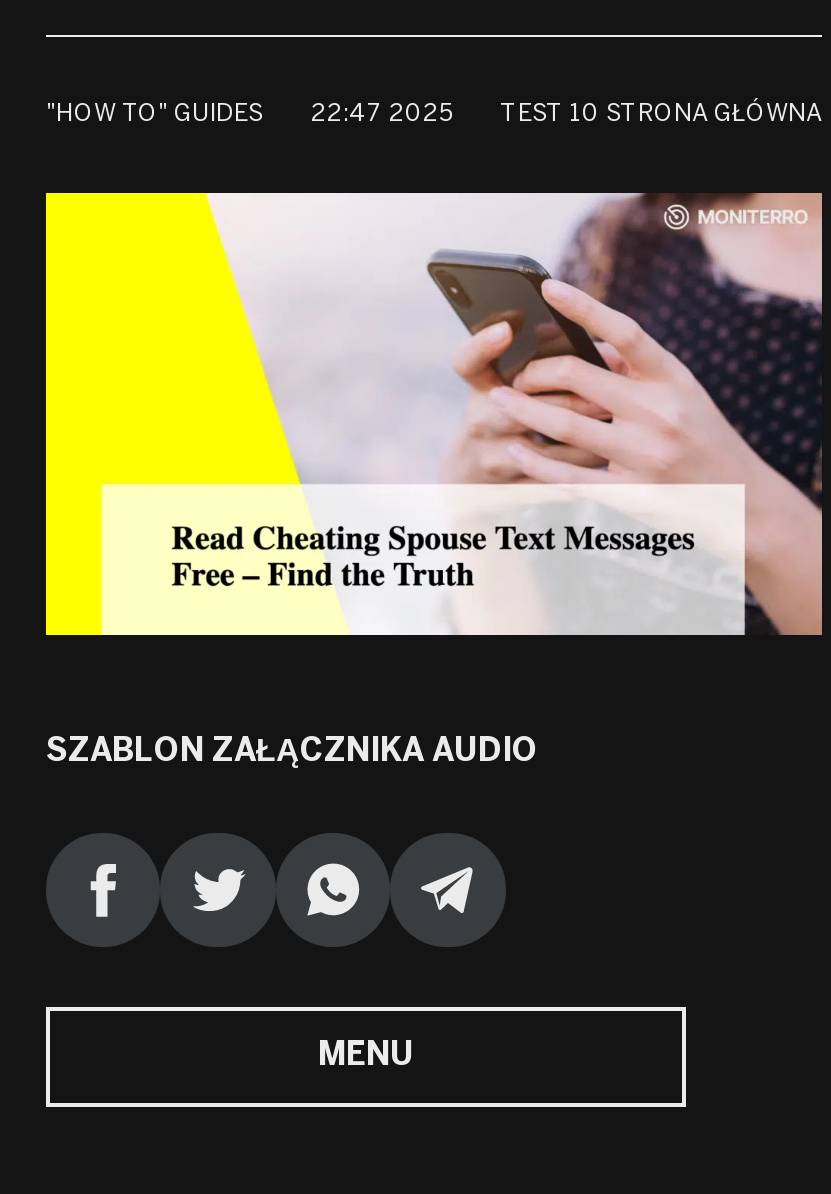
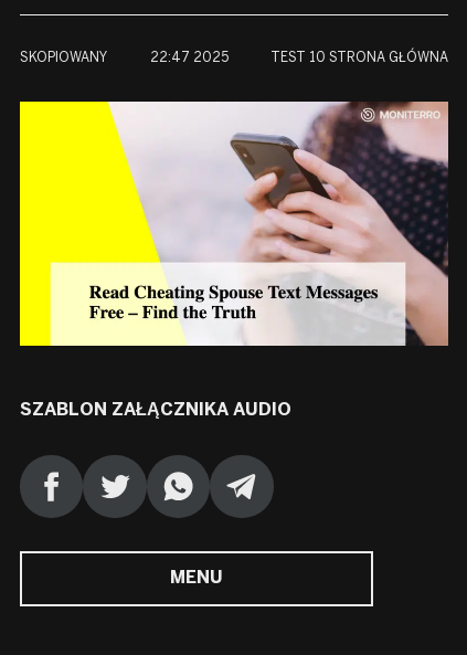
[46,103,264,125] "HOW TO" GUIDES -> [20,52,107,64] SKOPIOWANY

